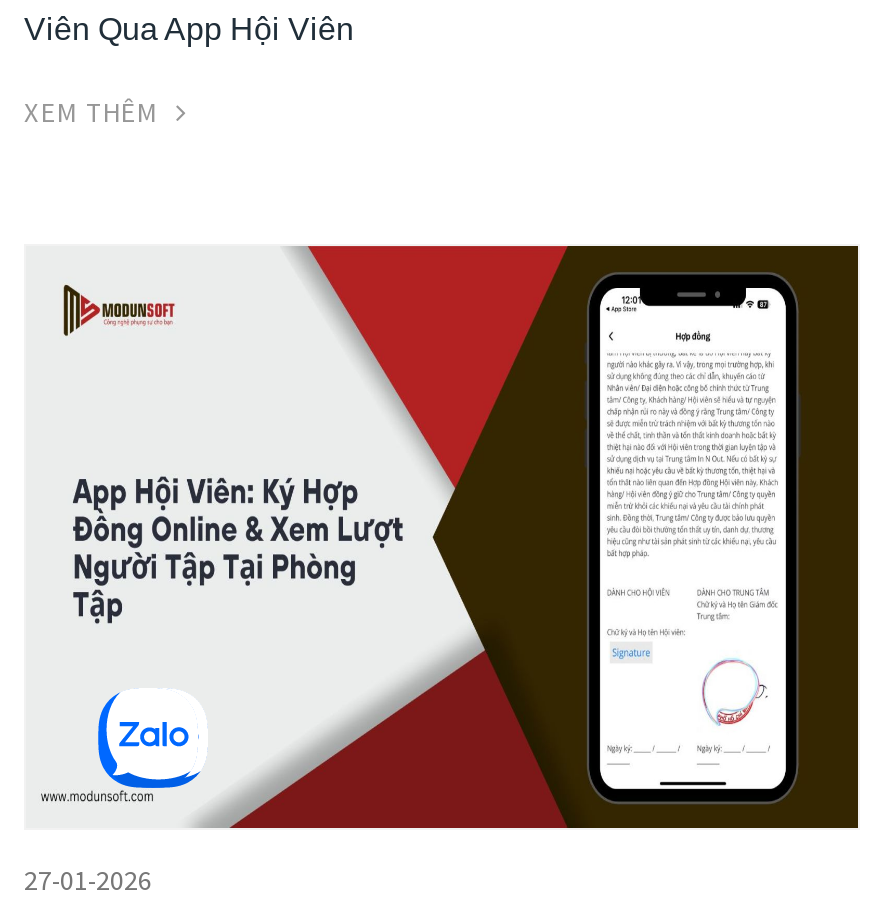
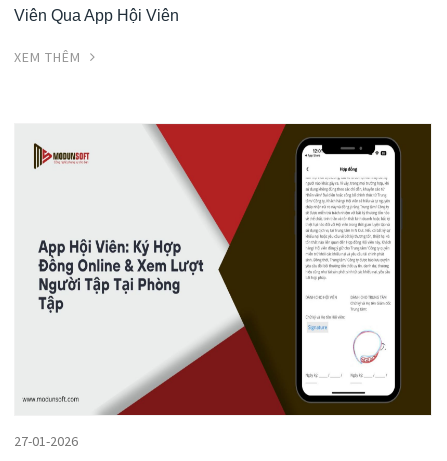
[96,692,200,790] [image] -> none

